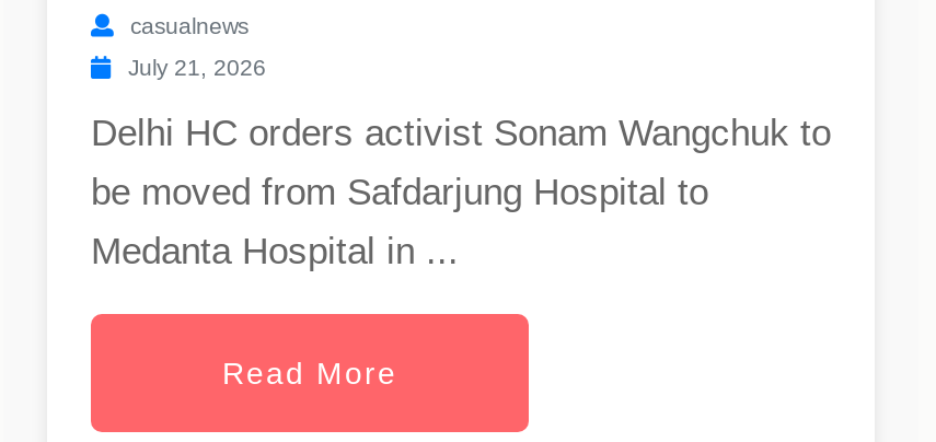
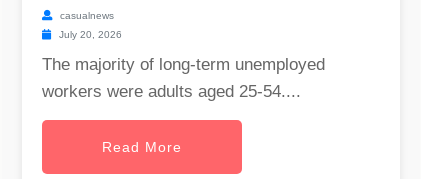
[122,57,266,81] July 21, 2026 -> [56,29,122,40] July 20, 2026
[91,114,831,273] Delhi HC orders activist Sonam Wangchuk to | be moved from Safdarjung Hospital to | Medanta Hospital in ... -> [42,55,325,101] The majority of long-term unemployed | workers were adults aged 25-54....

